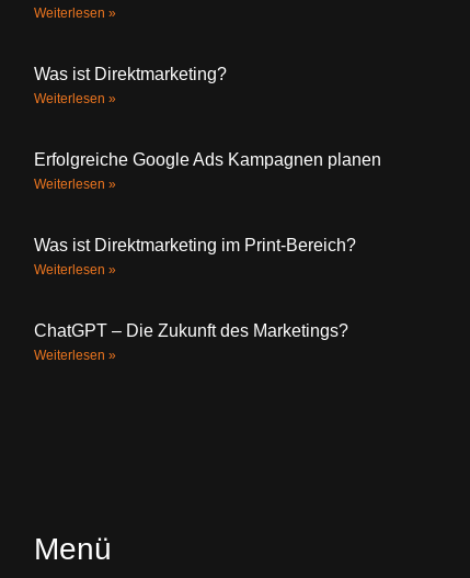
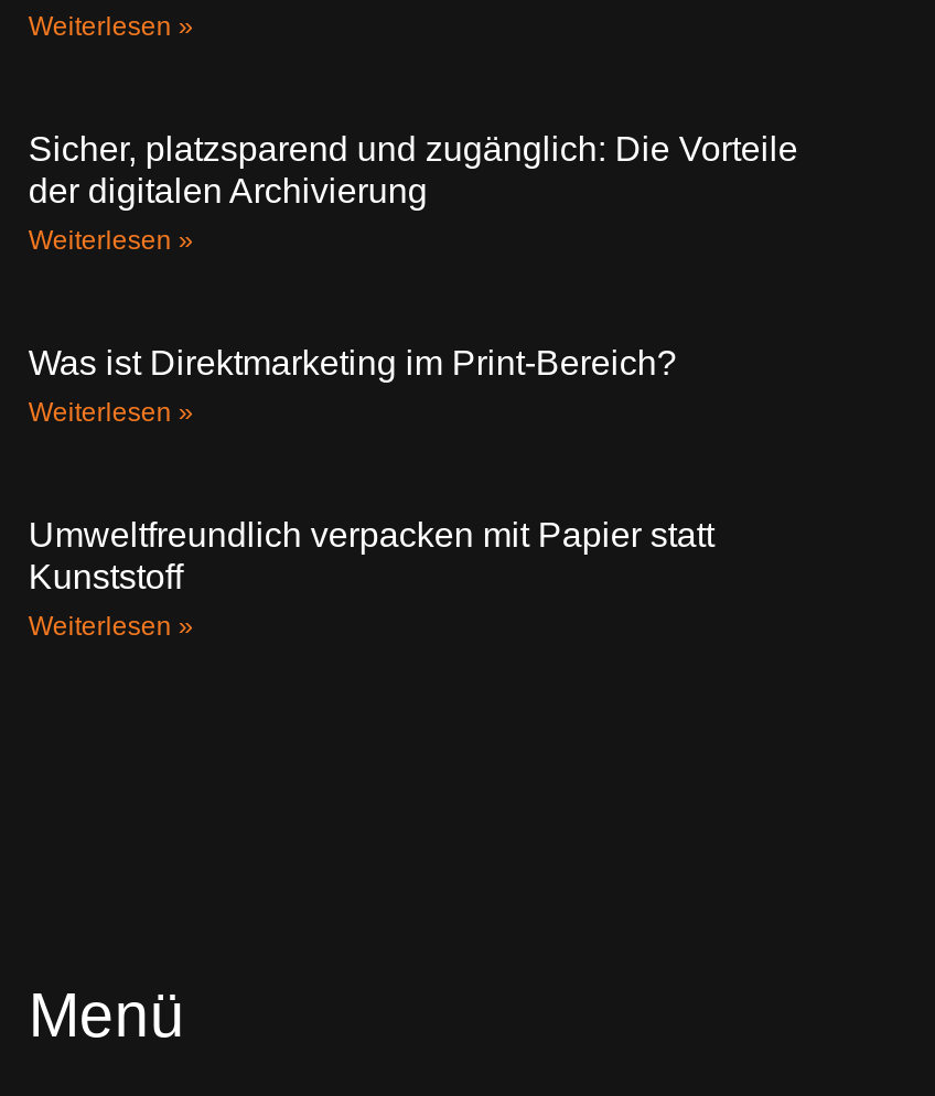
[34,65,382,169] Was ist Direktmarketing? | Weiterlesen » | Erfolgreiche Google Ads Kampagnen planen -> [28,131,798,210] Sicher, platzsparend und zugänglich: Die Vorteile | der digitalen Archivierung
moved [34,177,356,278] -> [28,225,677,428]: Weiterlesen » | Was ist Direktmarketing im Print-Bereich? | Weiterlesen »
[34,322,349,340] ChatGPT – Die Zukunft des Marketings? -> [28,516,714,596] Umweltfreundlich verpacken mit Papier statt | Kunststoff

